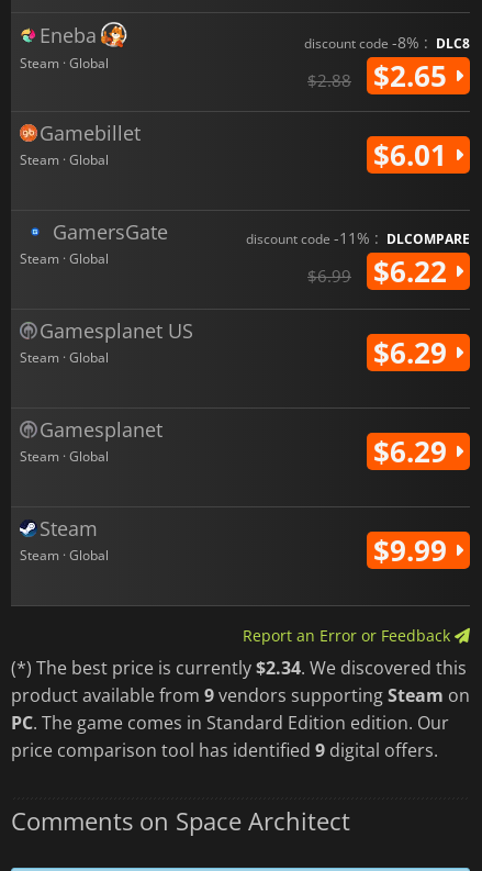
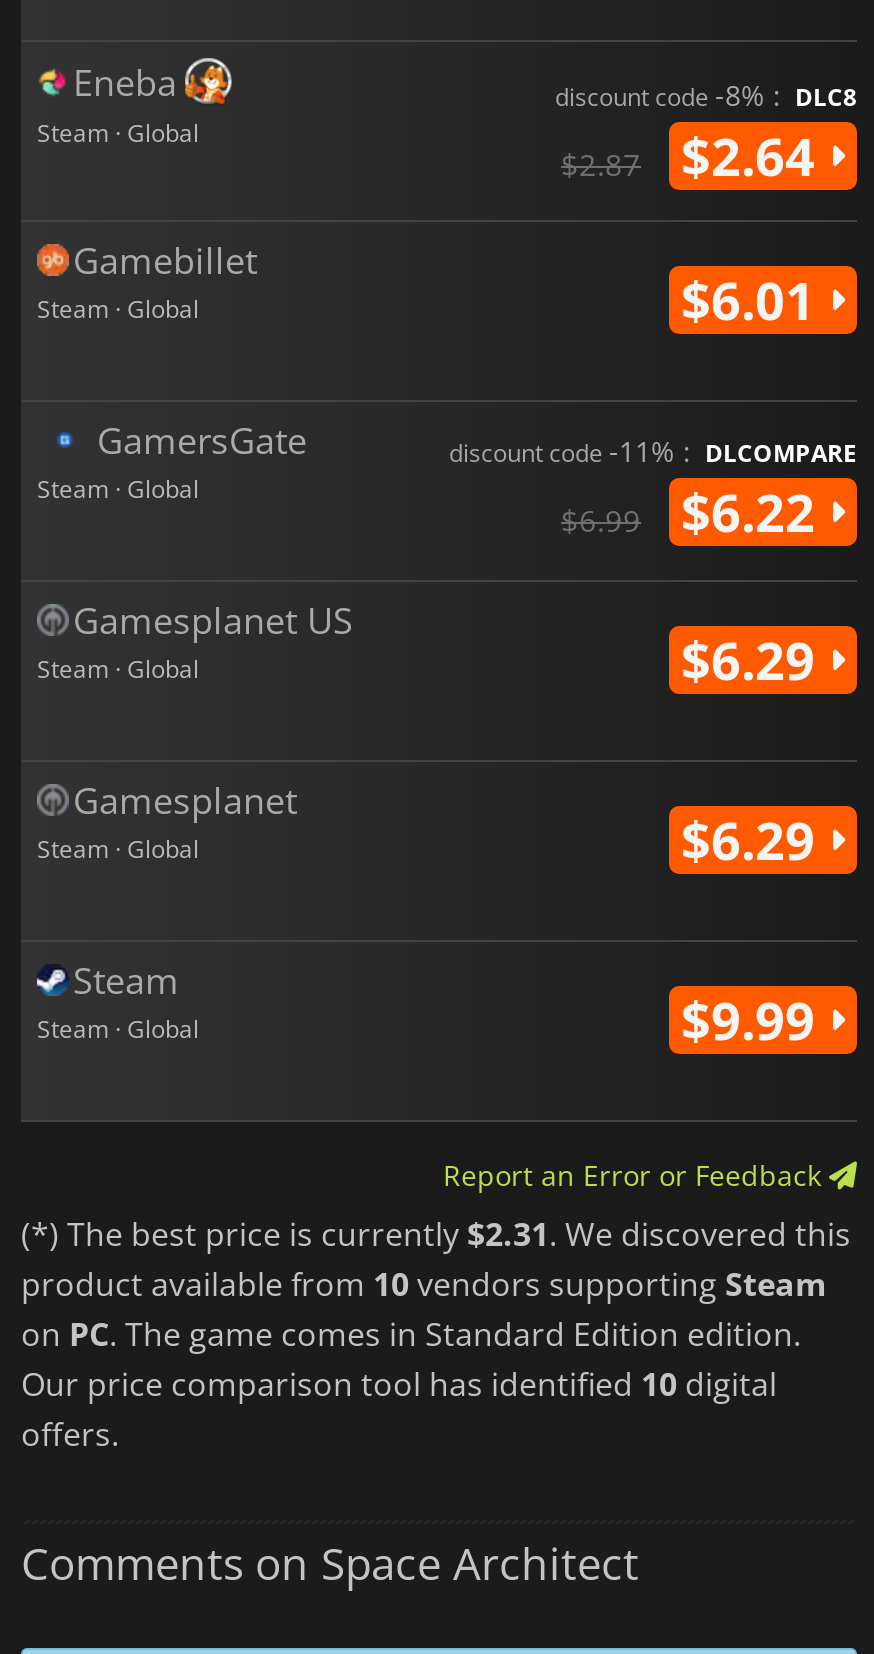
[373,56,455,95] $2.65 -> [681,119,829,191] $2.64
[307,69,351,91] $2.88 -> [561,143,641,183] $2.87
[11,655,470,762] (*) The best price is currently $2.34. We discovered this | product available from 9 vendors supporting Steam on | PC. The game comes in Standard Edition edition. Our | price comparison tool has identified 9 digital offers. -> [21,1211,851,1455] (*) The best price is currently $2.31. We discovered this | product available from 10 vendors supporting Steam | on PC. The game comes in Standard Edition edition. | Our price comparison tool has identified 10 digital | offers.

